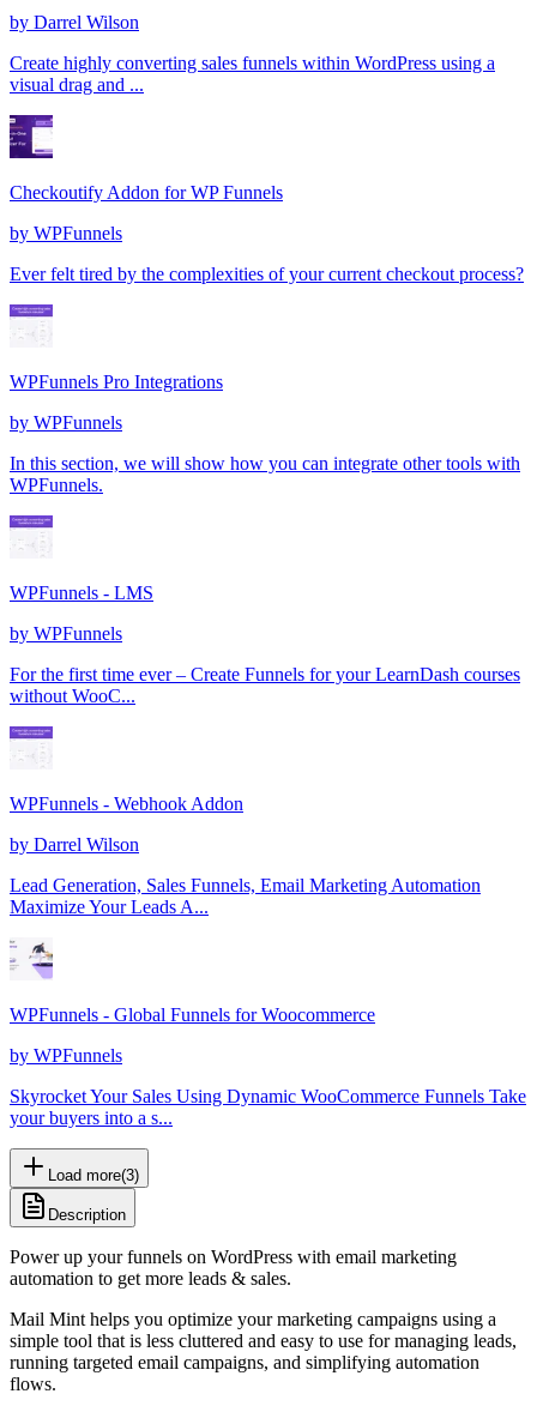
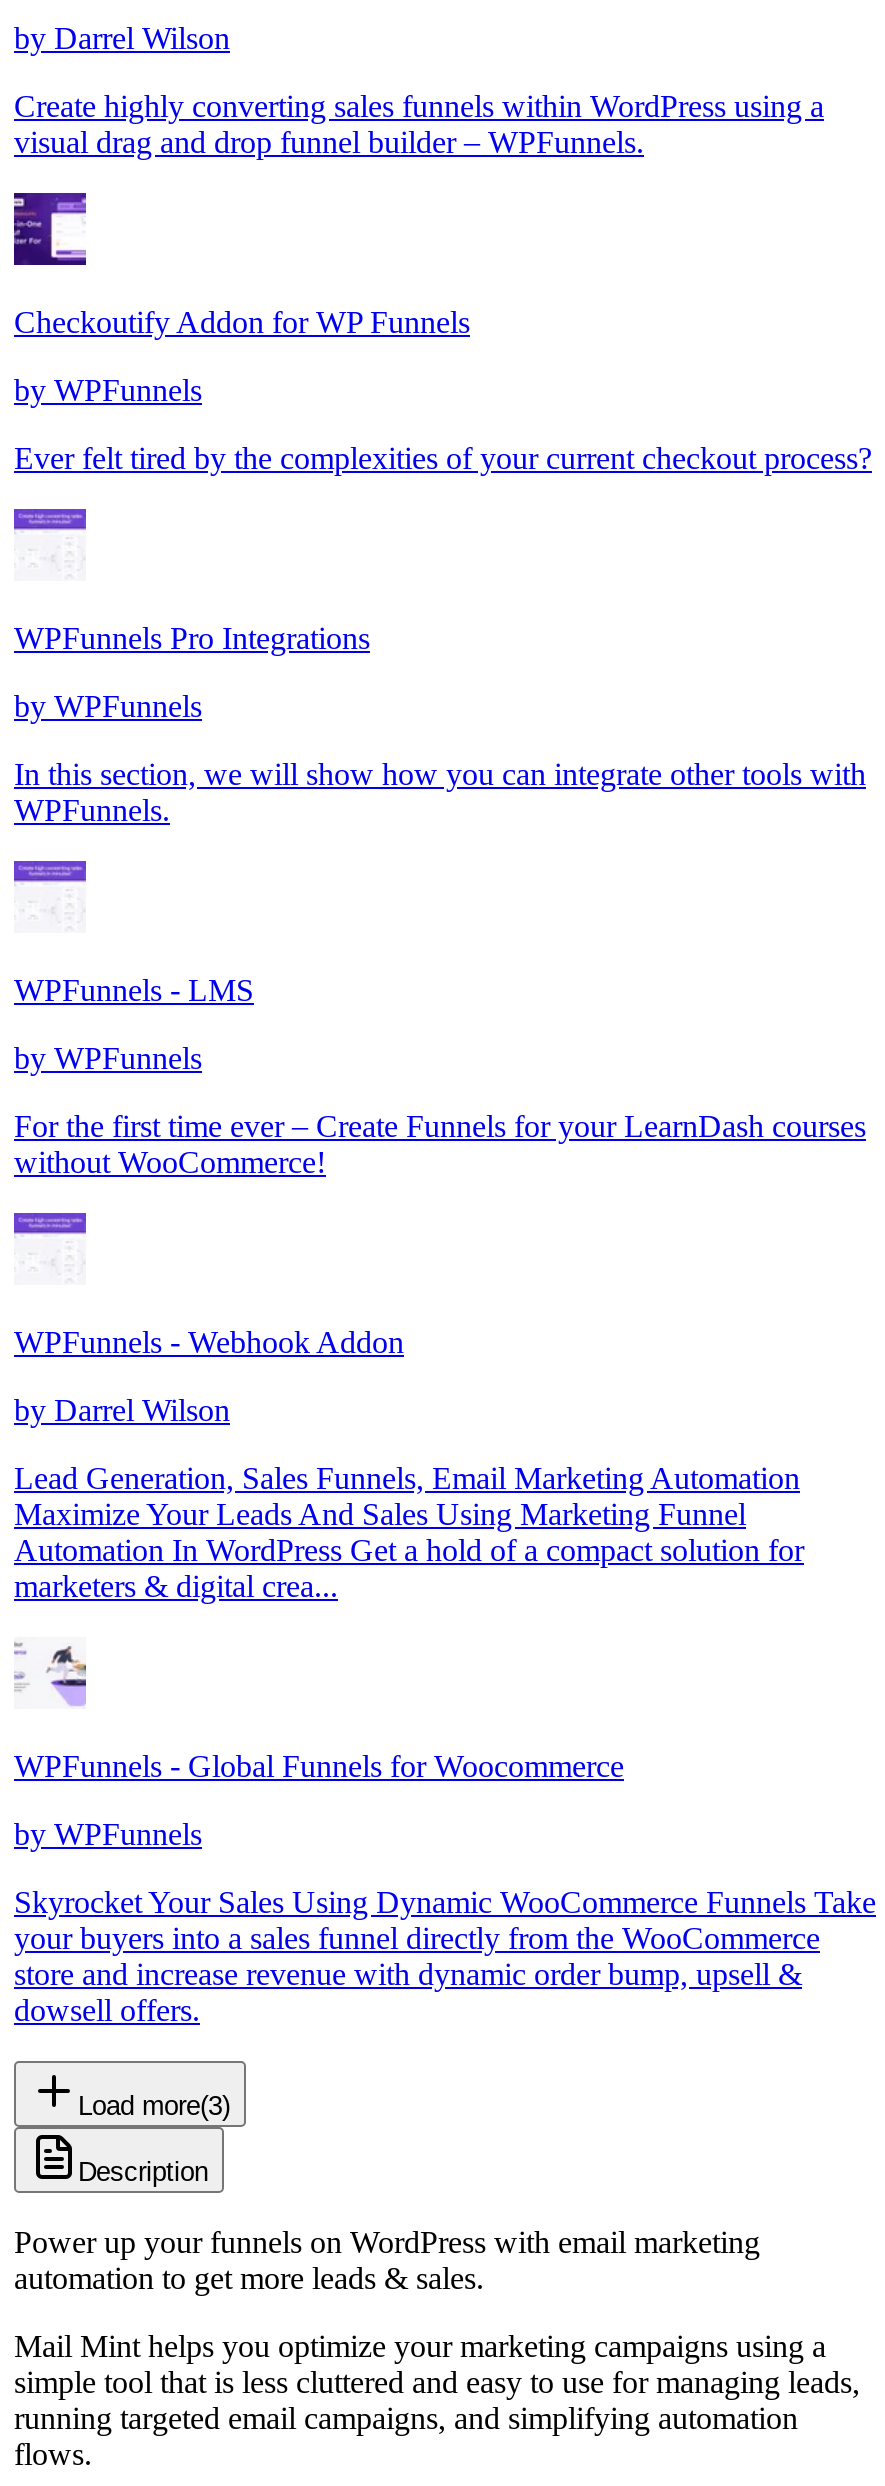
[10,74,144,94] visual drag and ... -> [14,124,644,158] visual drag and drop funnel builder – WPFunnels.
[10,685,135,706] without WooC... -> [14,1144,326,1178] without WooCommerce!
[10,896,209,917] Maximize Your Leads A... -> [14,1496,804,1602] Maximize Your Leads And Sales Using Marketing Funnel | Automation In WordPress Get a hold of a compact solution for | marketers & digital crea...
[10,1107,173,1128] your buyers into a s... -> [14,1920,820,2026] your buyers into a sales funnel directly from the WooCommerce | store and increase revenue with dynamic order bump, upsell & | dowsell offers.

